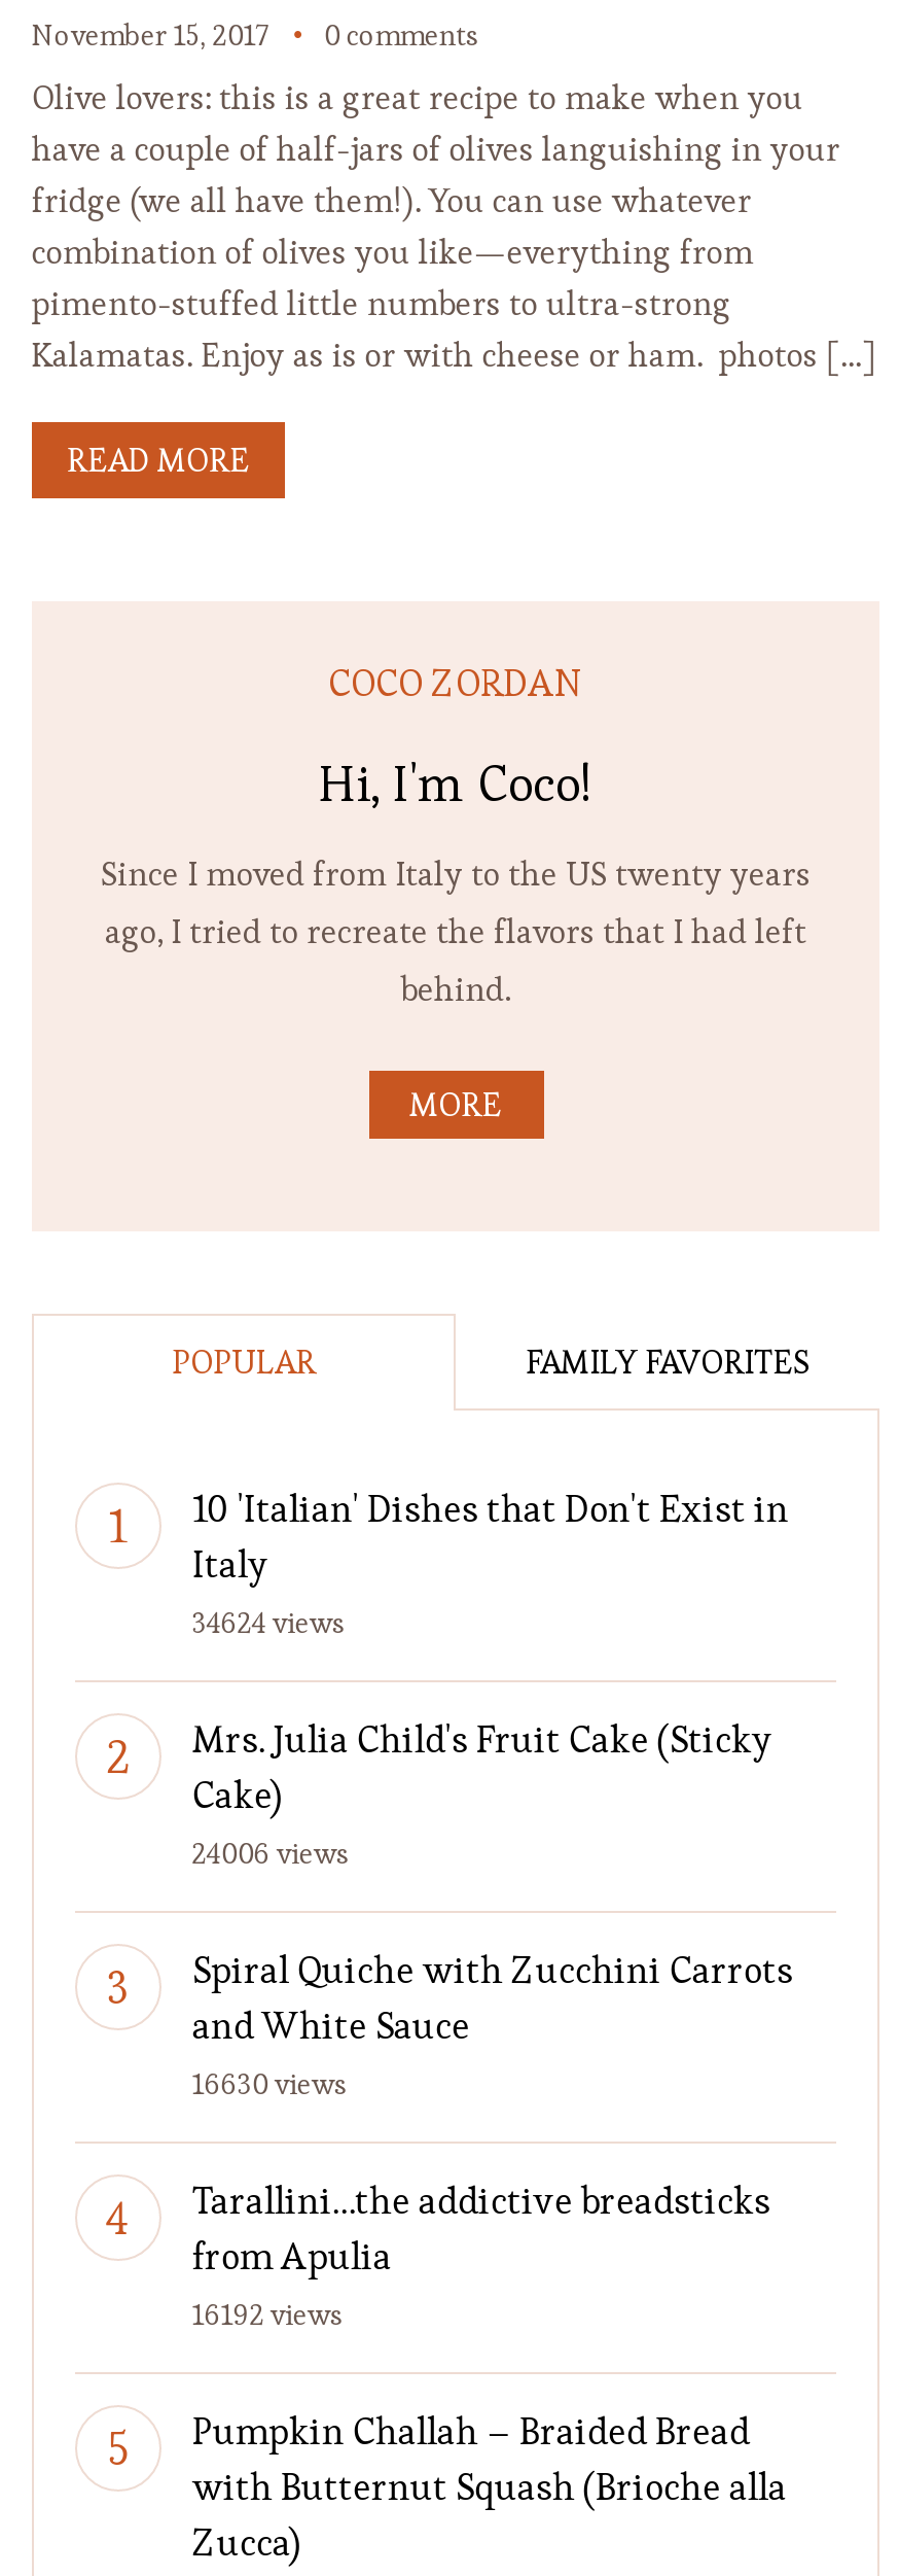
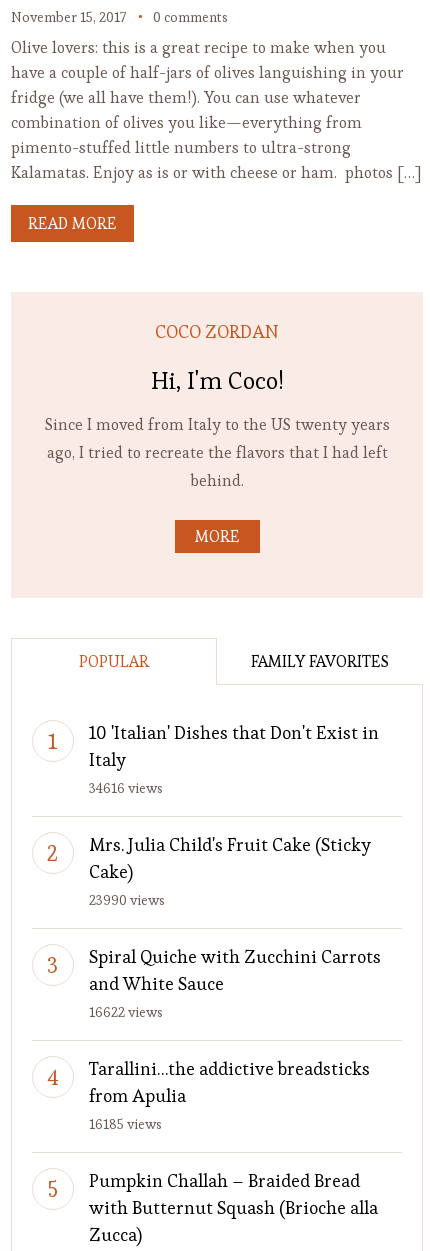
[192,1604,344,1641] 34624 views -> [89,779,163,797] 34616 views
[192,1835,348,1872] 24006 views -> [89,891,165,909] 23990 views
[192,2065,346,2102] 16630 views -> [89,1003,163,1021] 16622 views
[192,2296,342,2333] 16192 views -> [89,1115,162,1133] 16185 views

